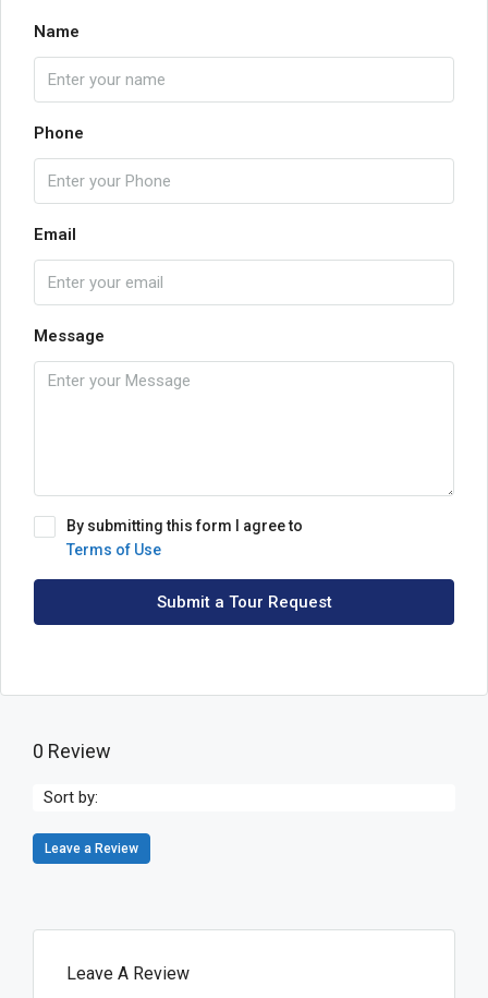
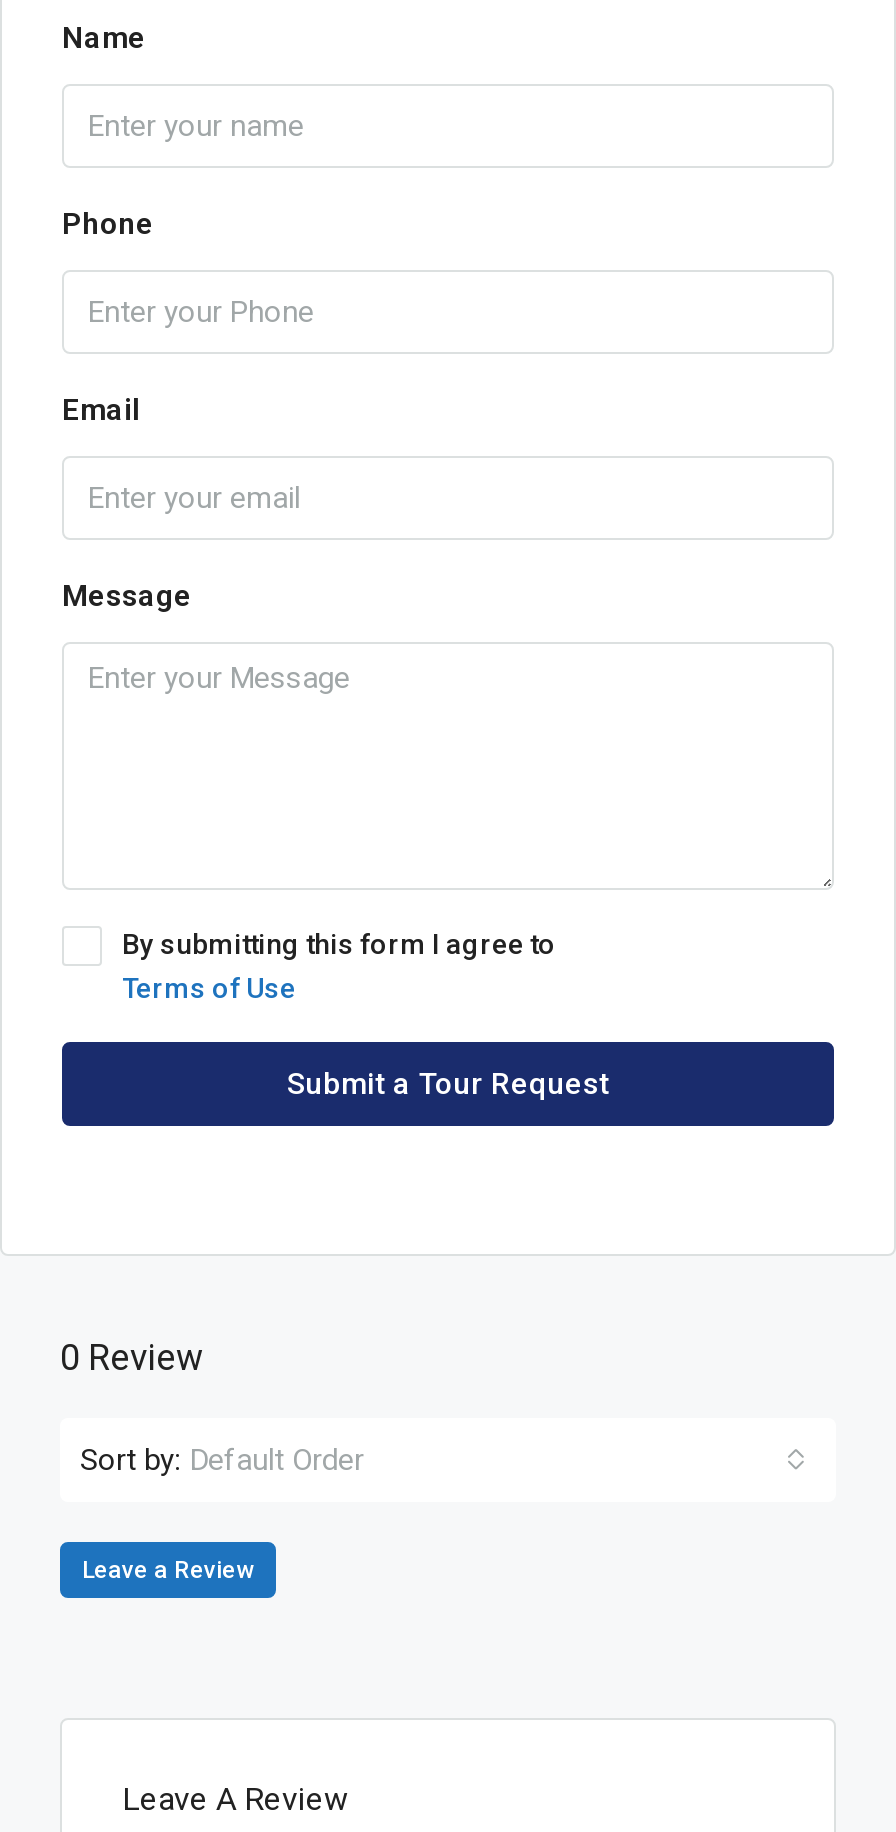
[44,787,98,807] Sort by: -> [80,1441,364,1478] Sort by: Default Order

